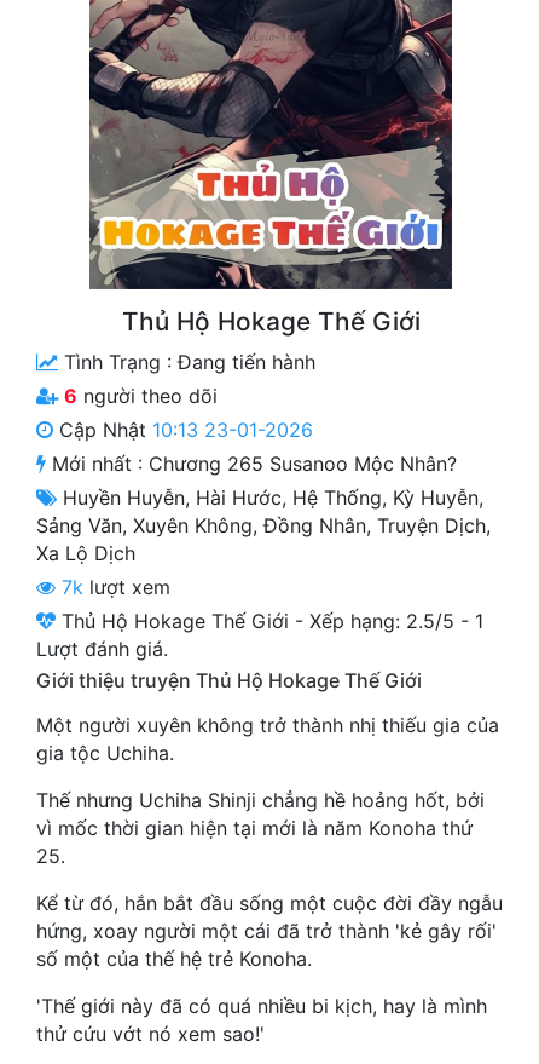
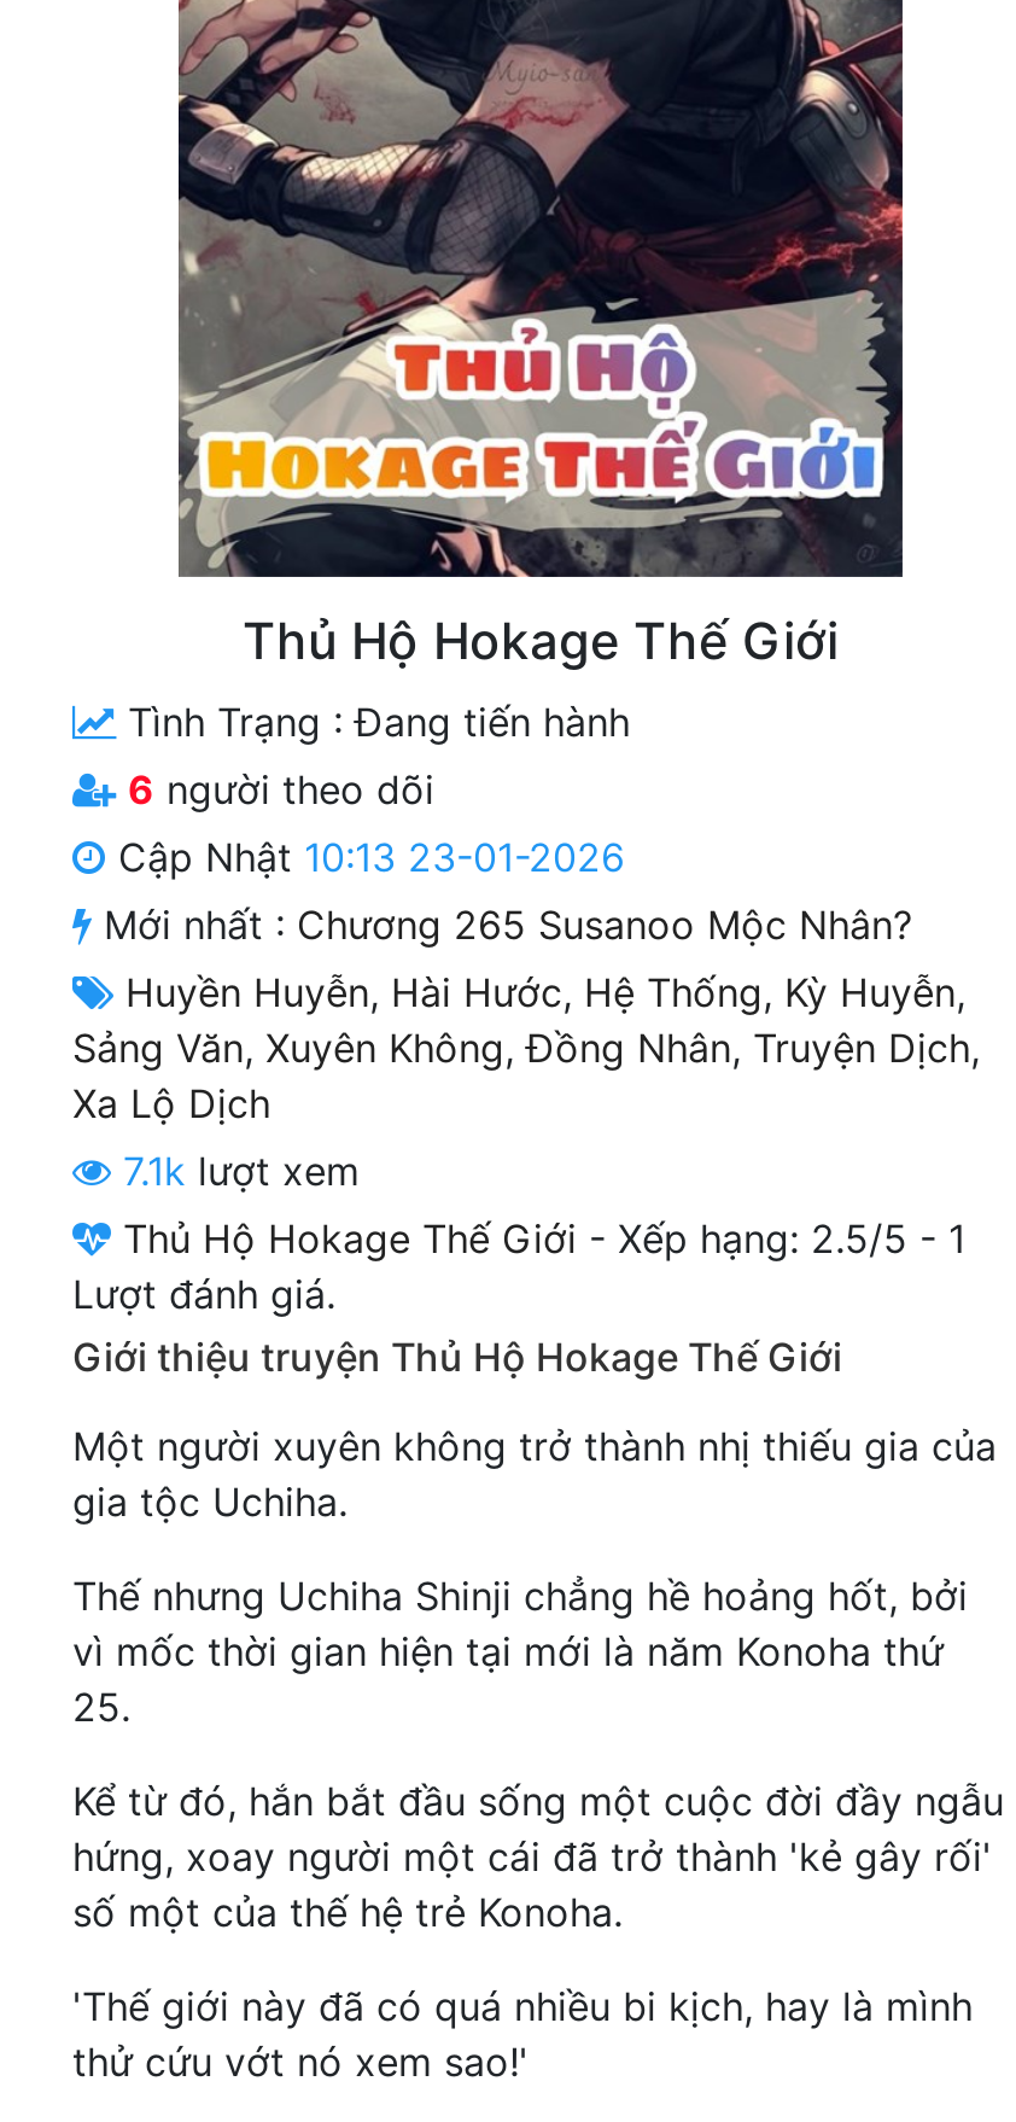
[62,574,170,599] 7k lượt xem -> [123,1146,360,1194] 7.1k lượt xem

